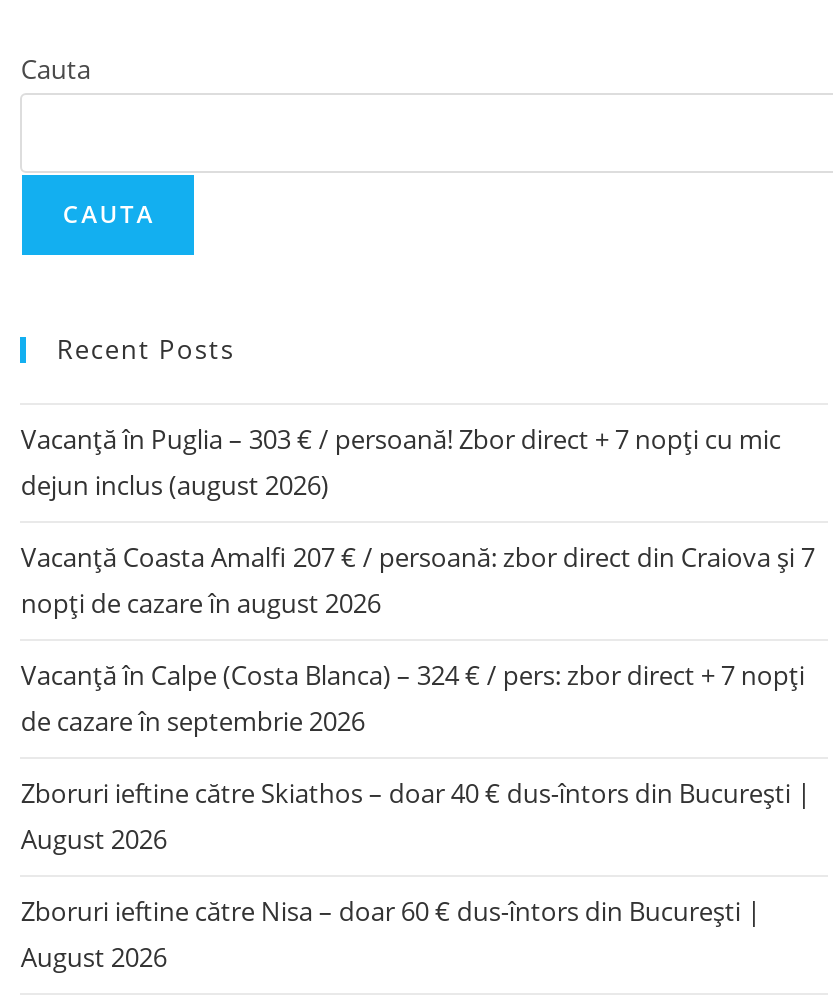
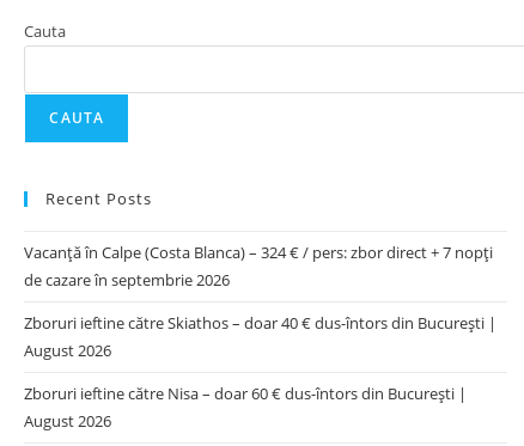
[21,421,815,621] Vacanță în Puglia – 303 € / persoană! Zbor direct + 7 nopți cu mic | dejun inclus (august 2026) | Vacanță Coasta Amalfi 207 € / persoană: zbor direct din Craiova și 7 | nopți de cazare în august 2026 -> none

